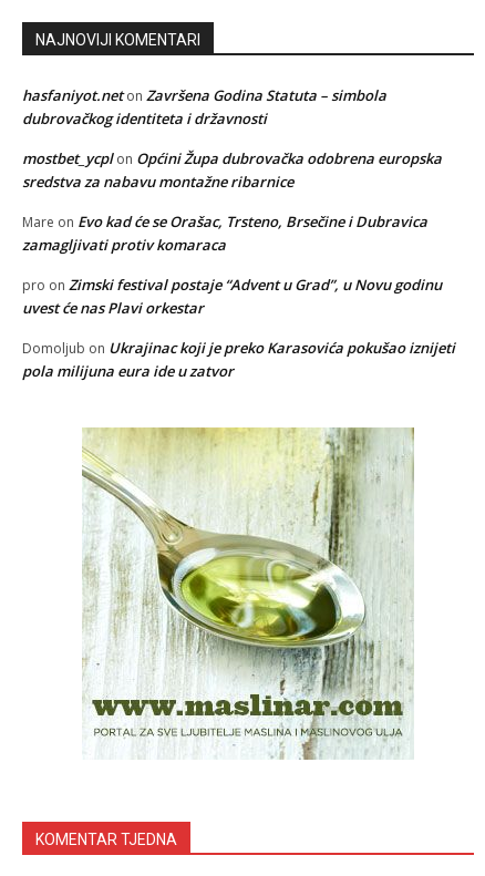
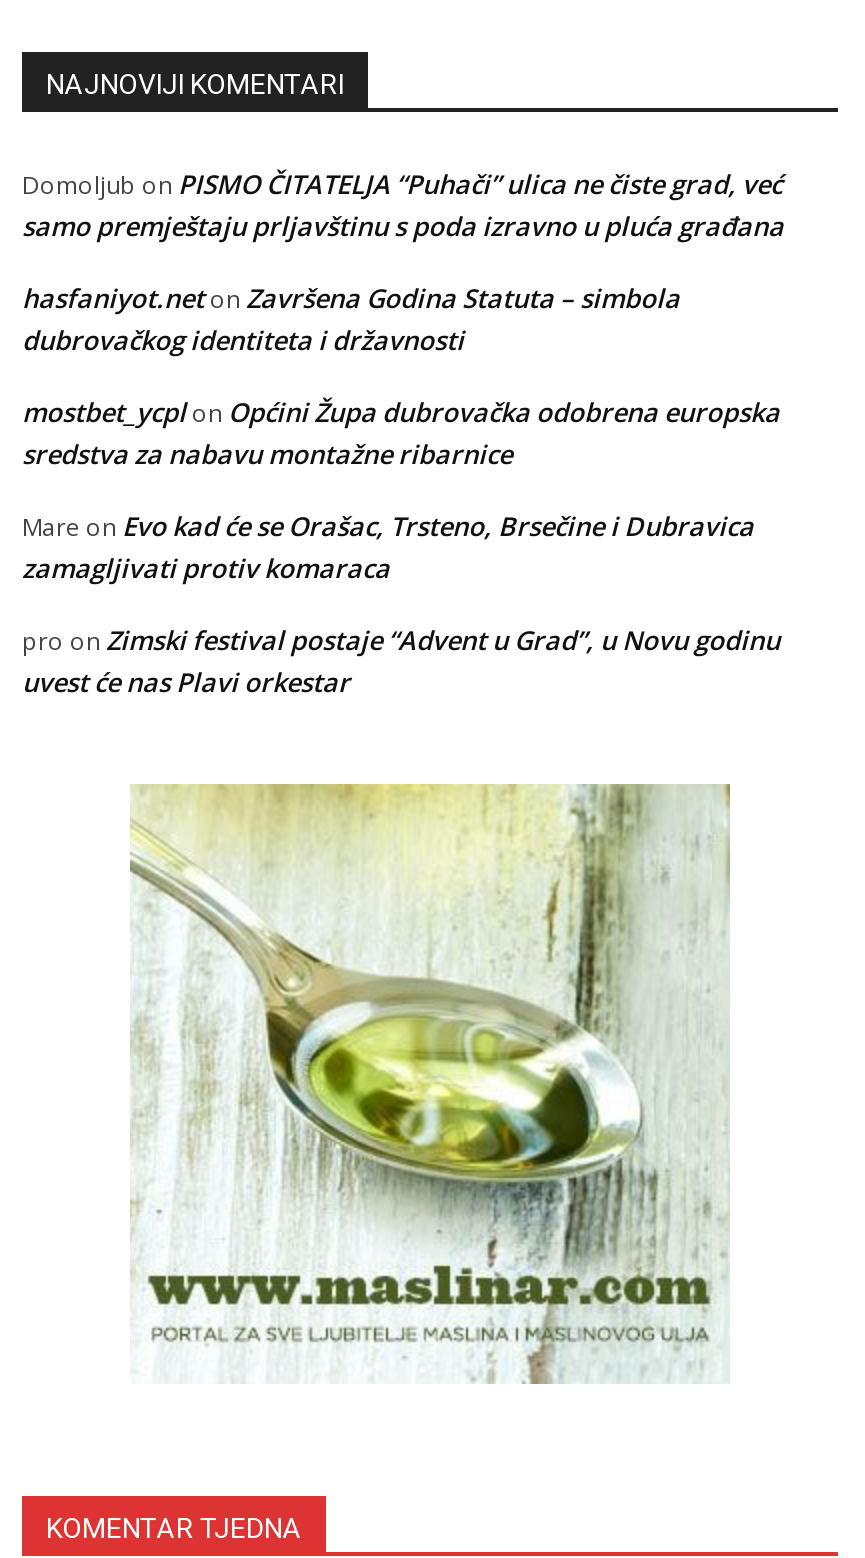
none -> [22,166,784,244] Domoljub on PISMO ČITATELJA “Puhači” ulica ne čiste grad, već | samo premještaju prljavštinu s poda izravno u pluća građana
moved [22,85,442,318] -> [22,280,780,700]: hasfaniyot.neton Završena Godina Statuta – simbola | dubrovačkog identiteta i državnosti | mostbet_ycplon Općini Župa dubrovačka odobrena europska | sredstva za nabavu montažne ribarnice | Mare on Evo kad će se Orašac, Trsteno, Brsečine i Dubravica | zamagljivati protiv komaraca | pro on Zimski festival postaje “Advent u Grad”, u Novu godinu | uvest će nas Plavi orkestar
[22,338,455,381] Domoljub on Ukrajinac koji je preko Karasovića pokušao iznijeti | pola milijuna eura ide u zatvor -> none

